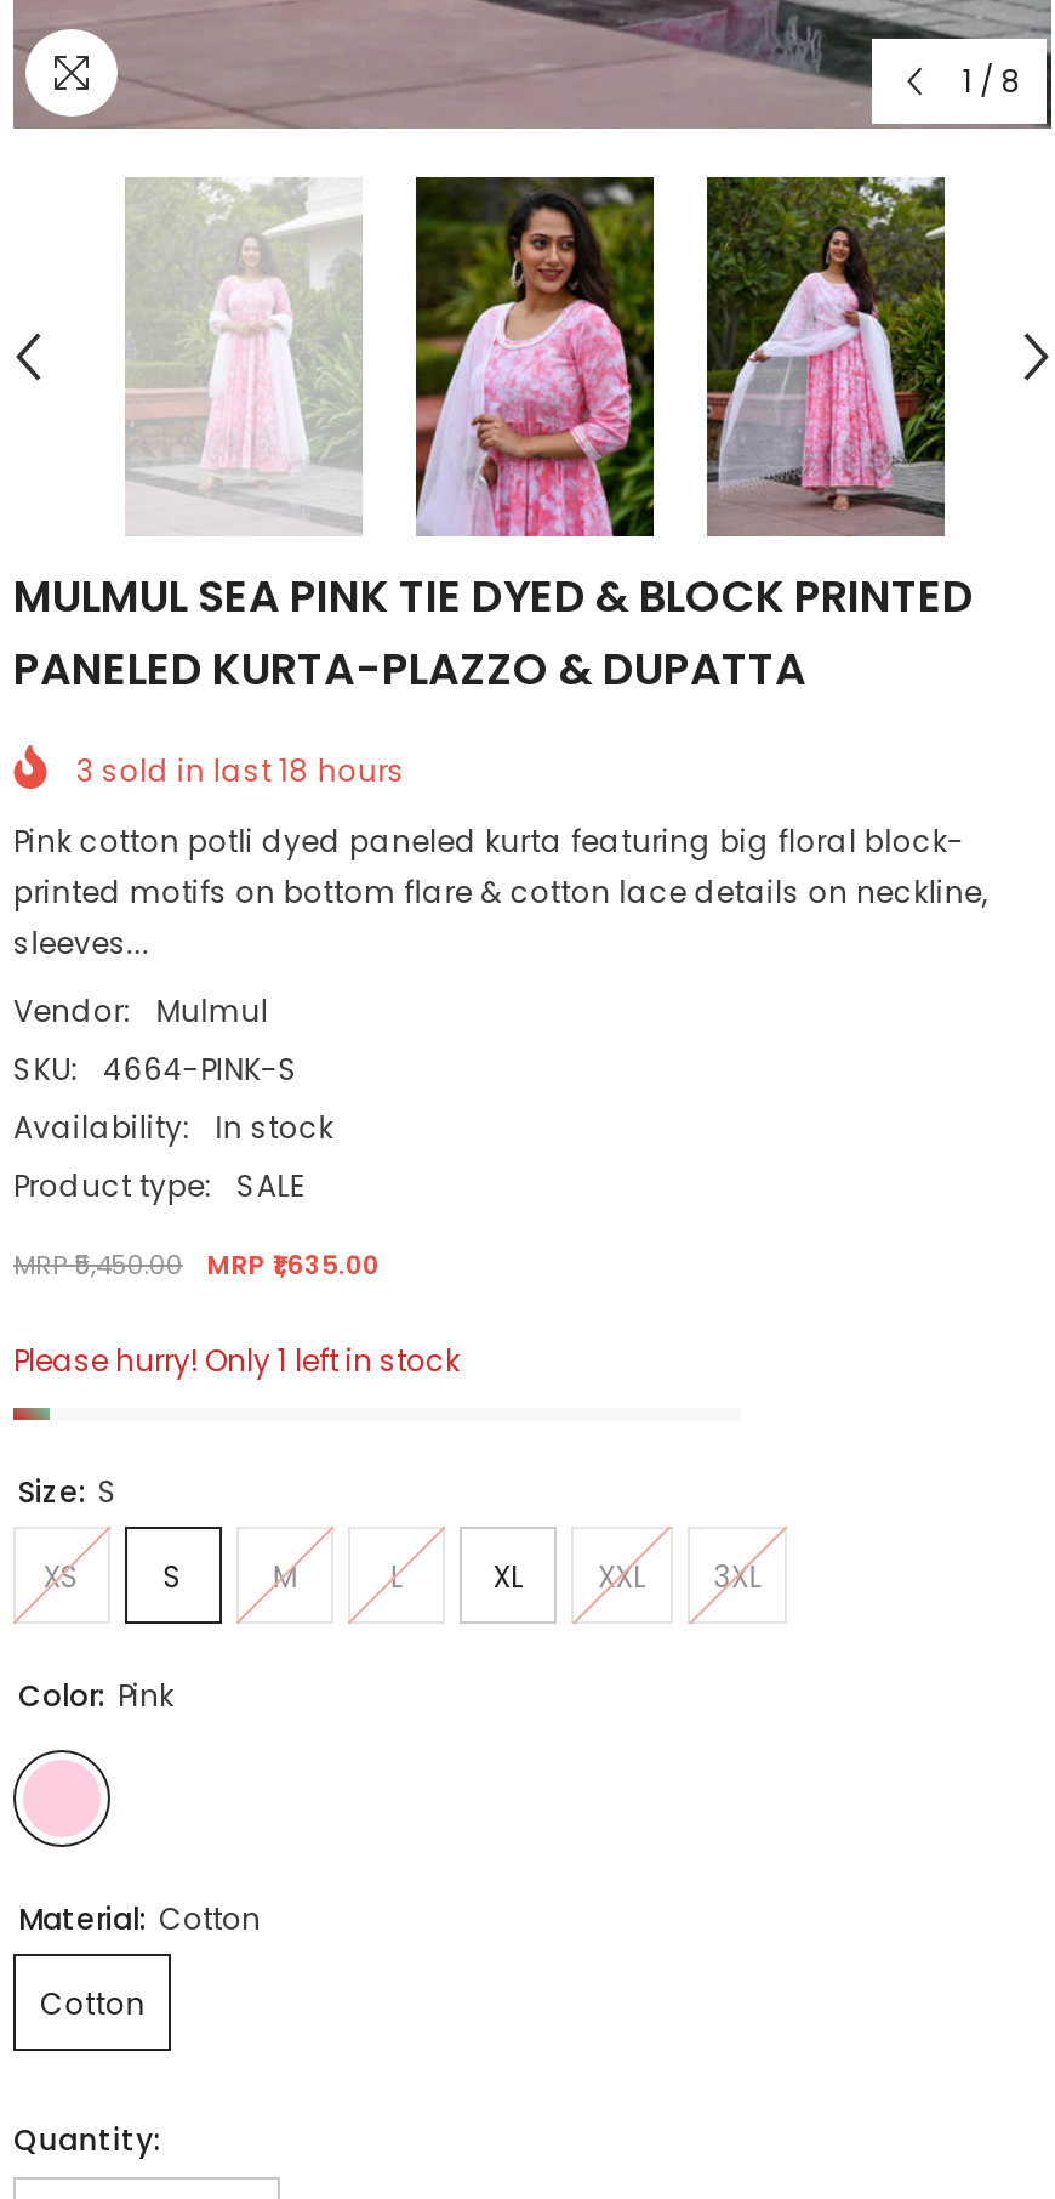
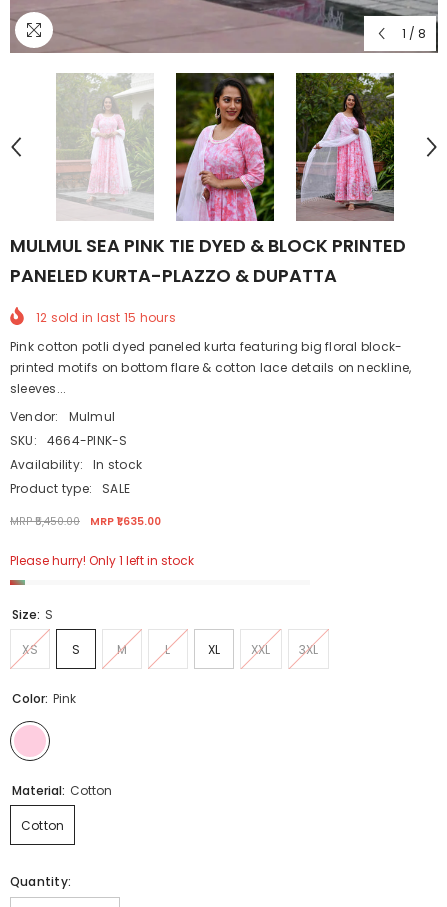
[76,750,405,792] 3 sold in last 18 hours -> [36,309,176,326] 12 sold in last 15 hours

